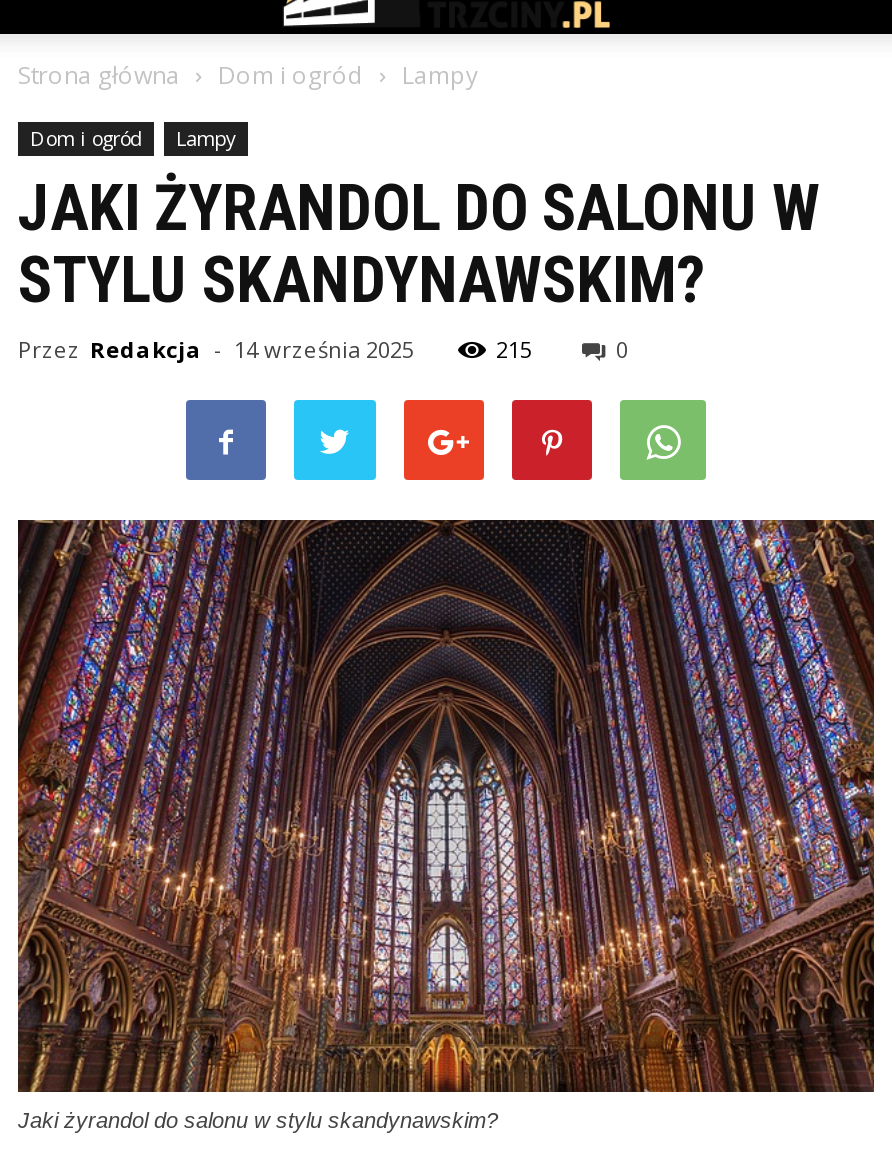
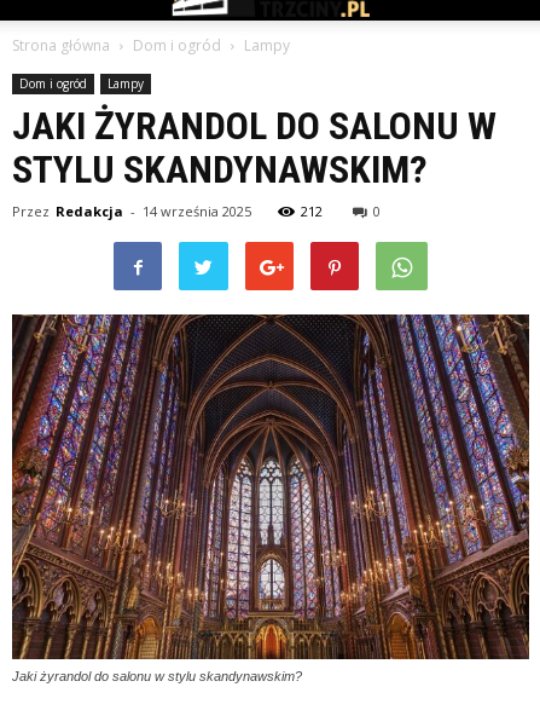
[496,334,532,364] 215 -> [301,202,323,220] 212

